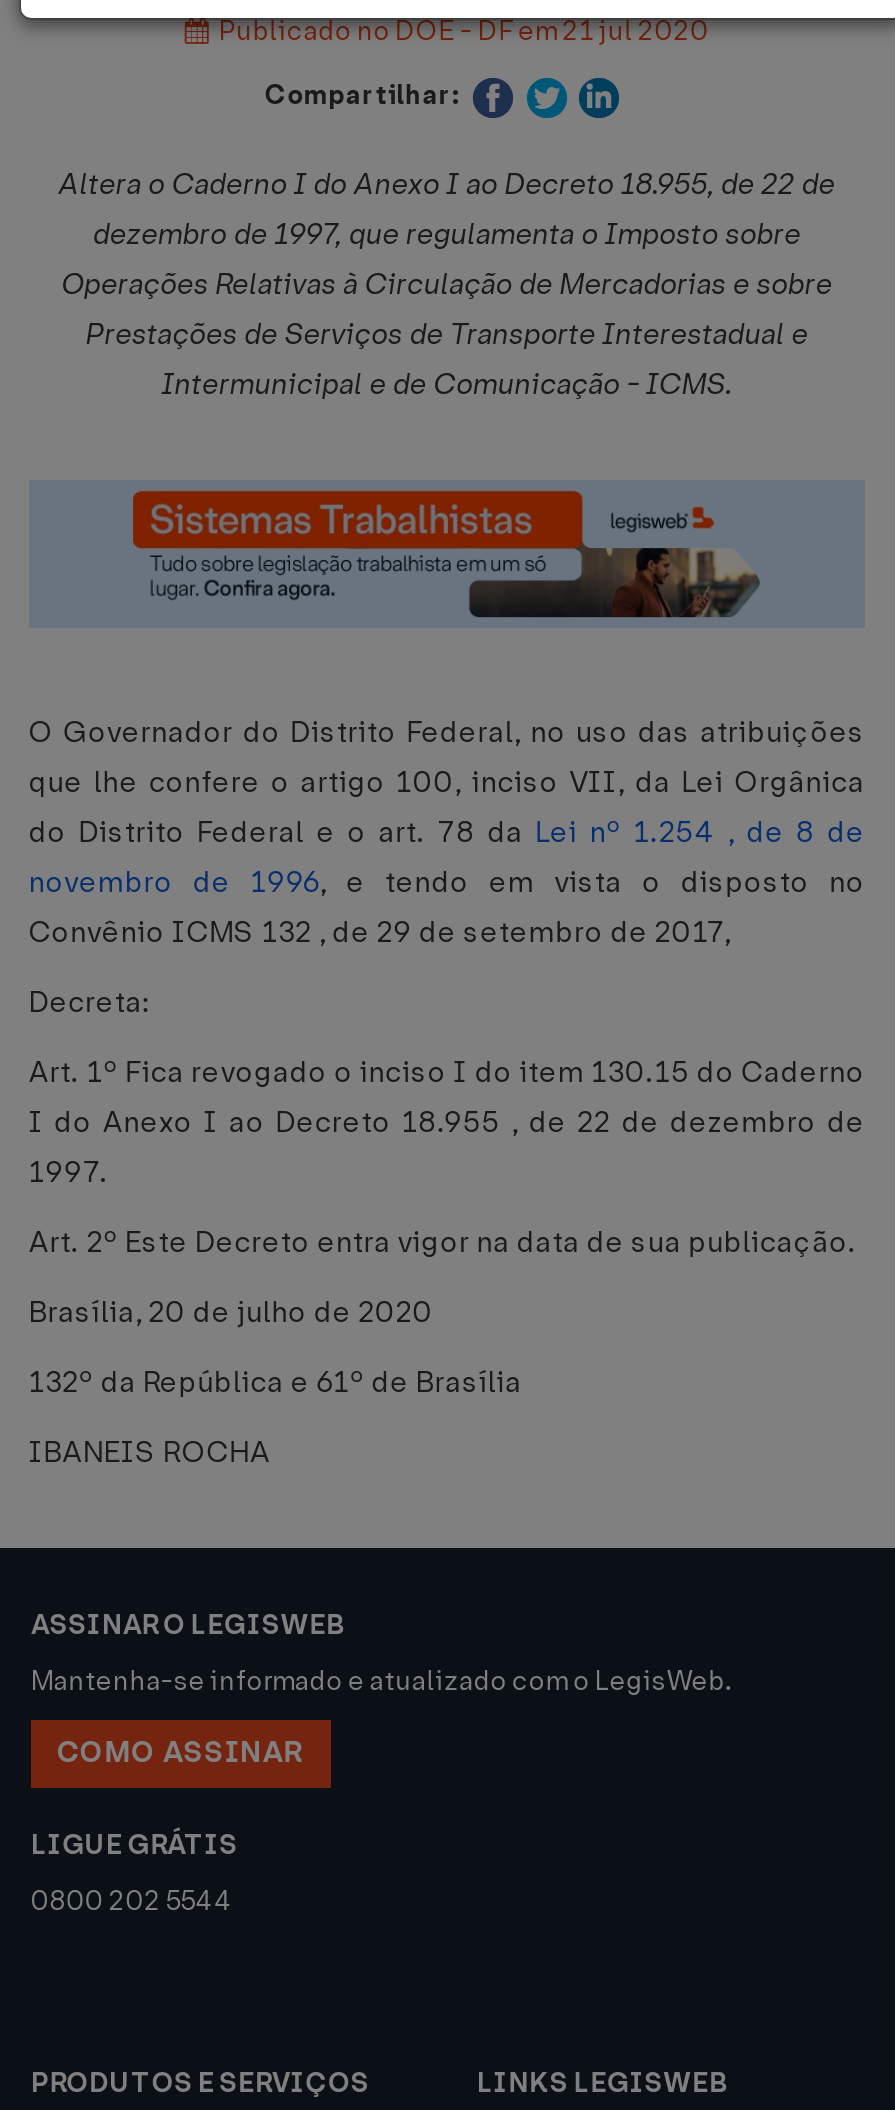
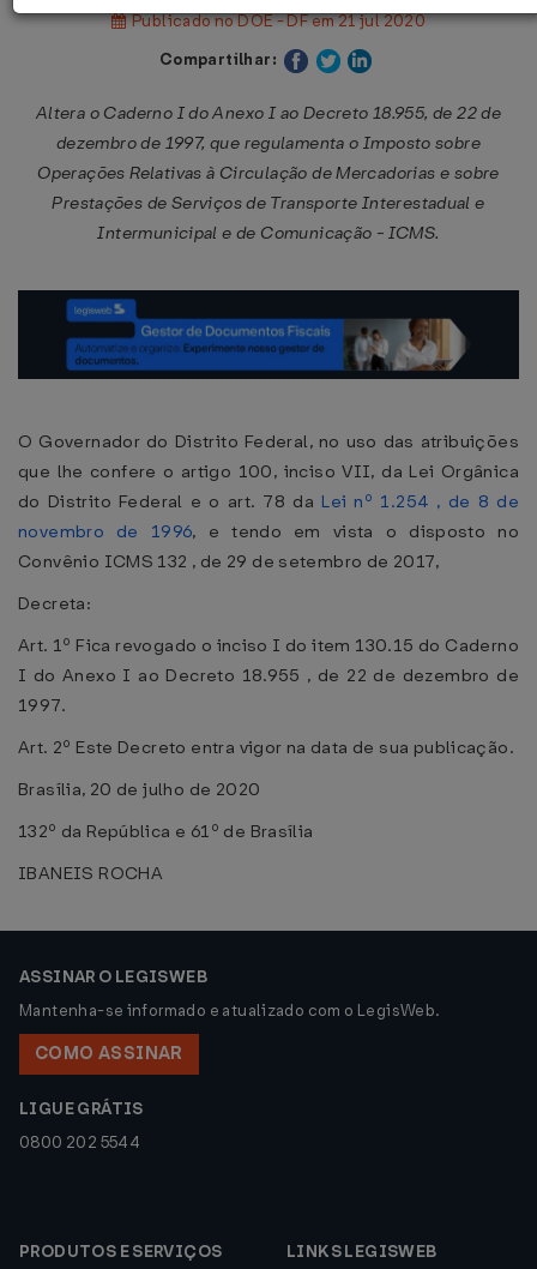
[29,480,865,628] [image] -> [17,289,520,380] [image]

